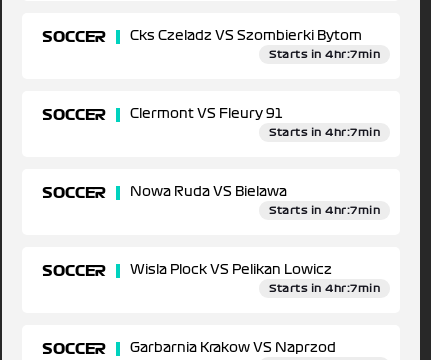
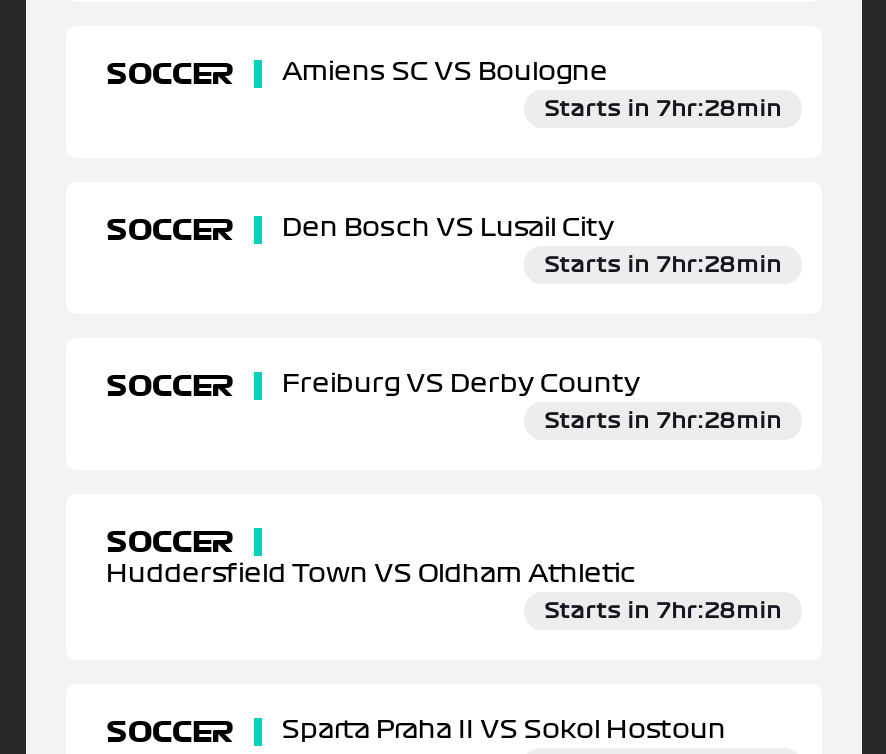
[130,30,362,42] Cks Czeladz VS Szombierki Bytom -> [282,60,608,84] Amiens SC VS Boulogne
[269,49,380,60] Starts in 4hr:7min -> [544,98,782,120] Starts in 7hr:28min
[130,108,283,120] Clermont VS Fleury 91 -> [282,216,614,240] Den Bosch VS Lusail City
[269,127,380,138] Starts in 4hr:7min -> [544,254,782,276] Starts in 7hr:28min
[130,186,287,198] Nowa Ruda VS Bielawa -> [282,372,640,396] Freiburg VS Derby County
[269,205,380,216] Starts in 4hr:7min -> [544,410,782,432] Starts in 7hr:28min
[130,264,332,276] Wisla Plock VS Pelikan Lowicz -> [106,562,636,586] Huddersfield Town VS Oldham Athletic
[269,283,380,294] Starts in 4hr:7min -> [544,600,782,622] Starts in 7hr:28min
[130,342,336,354] Garbarnia Krakow VS Naprzod -> [282,718,726,742] Sparta Praha II VS Sokol Hostoun

